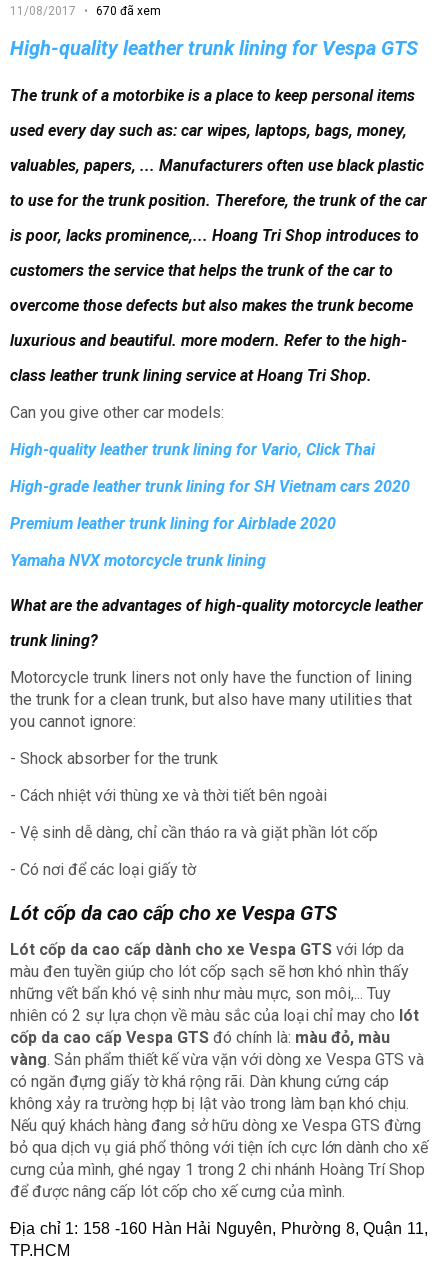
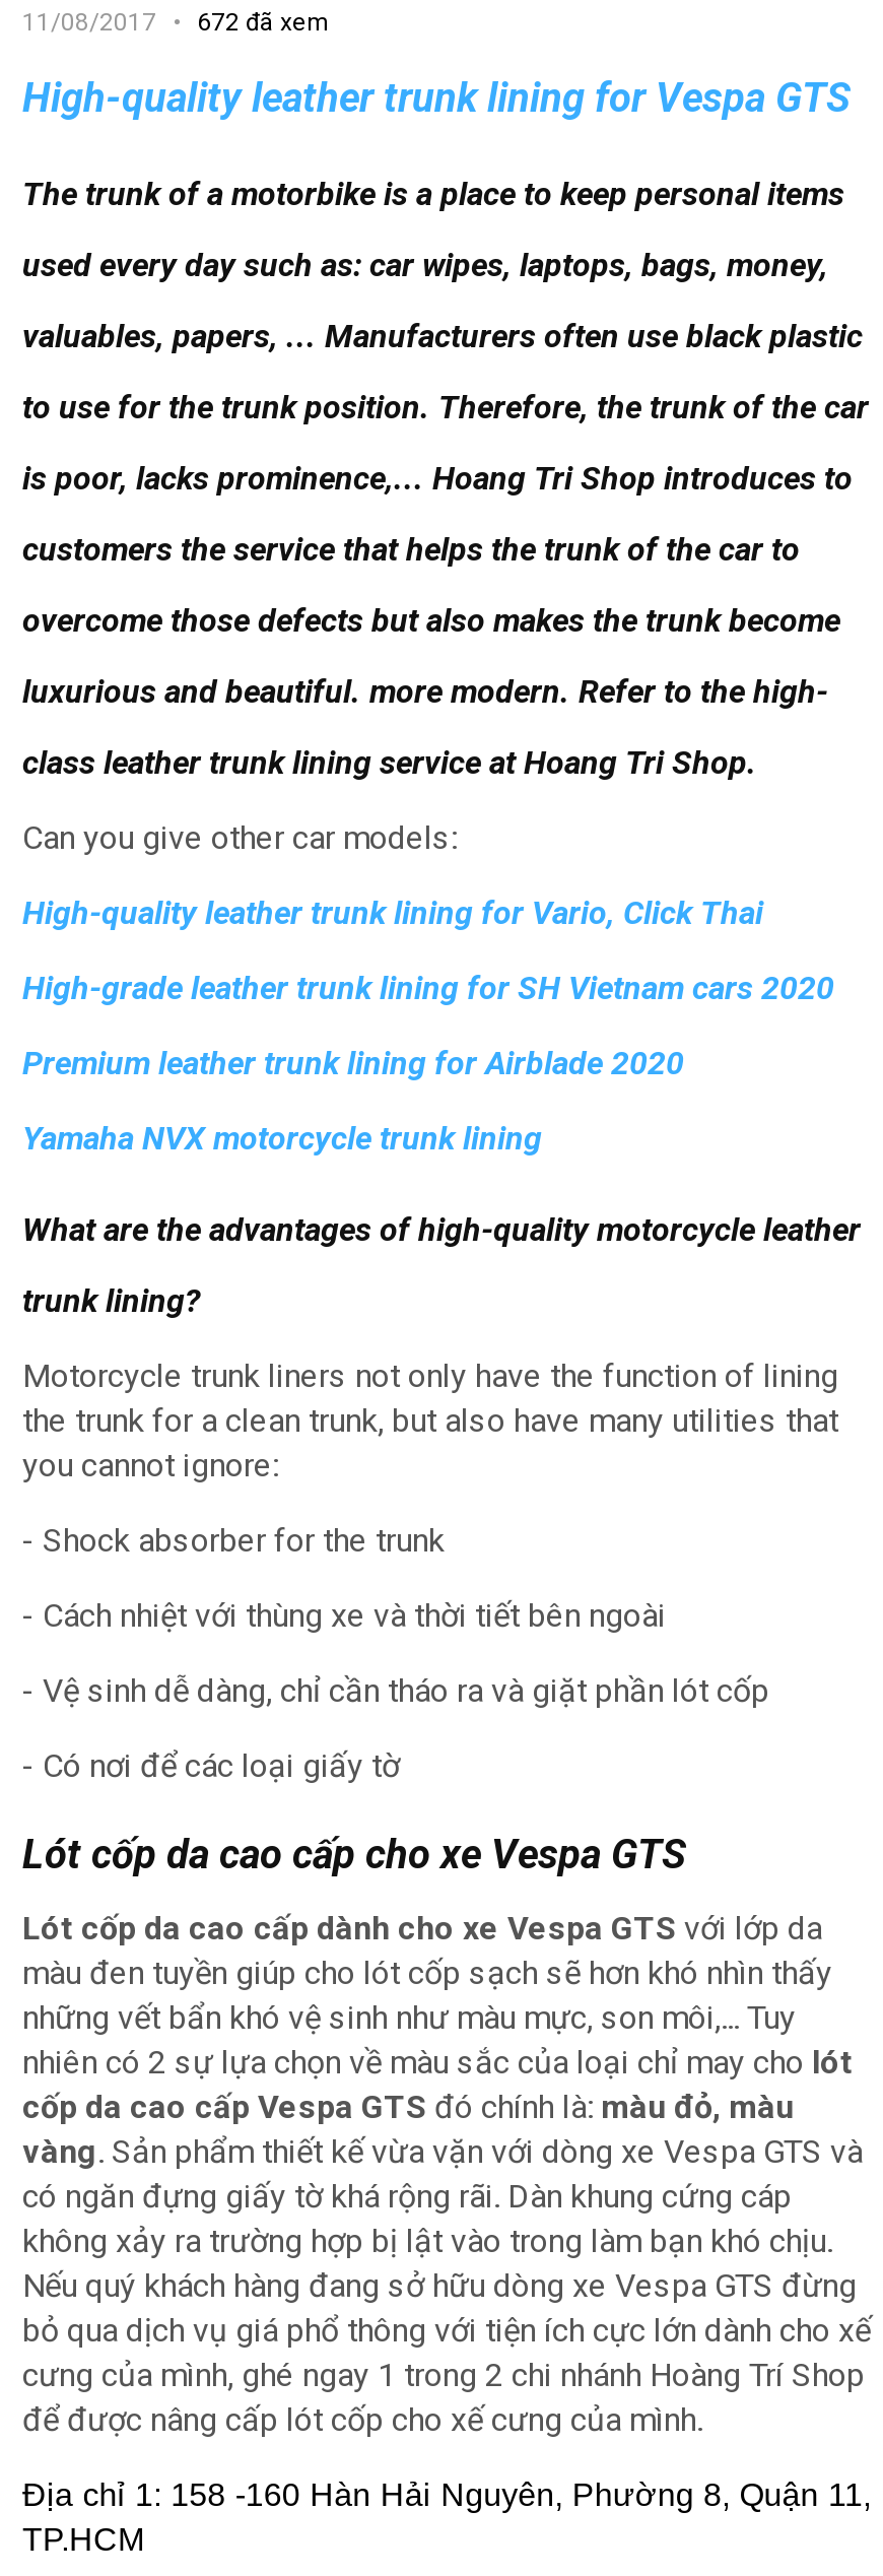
[10,4,161,18] 11/08/2017 670 đã xem -> [22,8,329,37] 11/08/2017 672 đã xem

